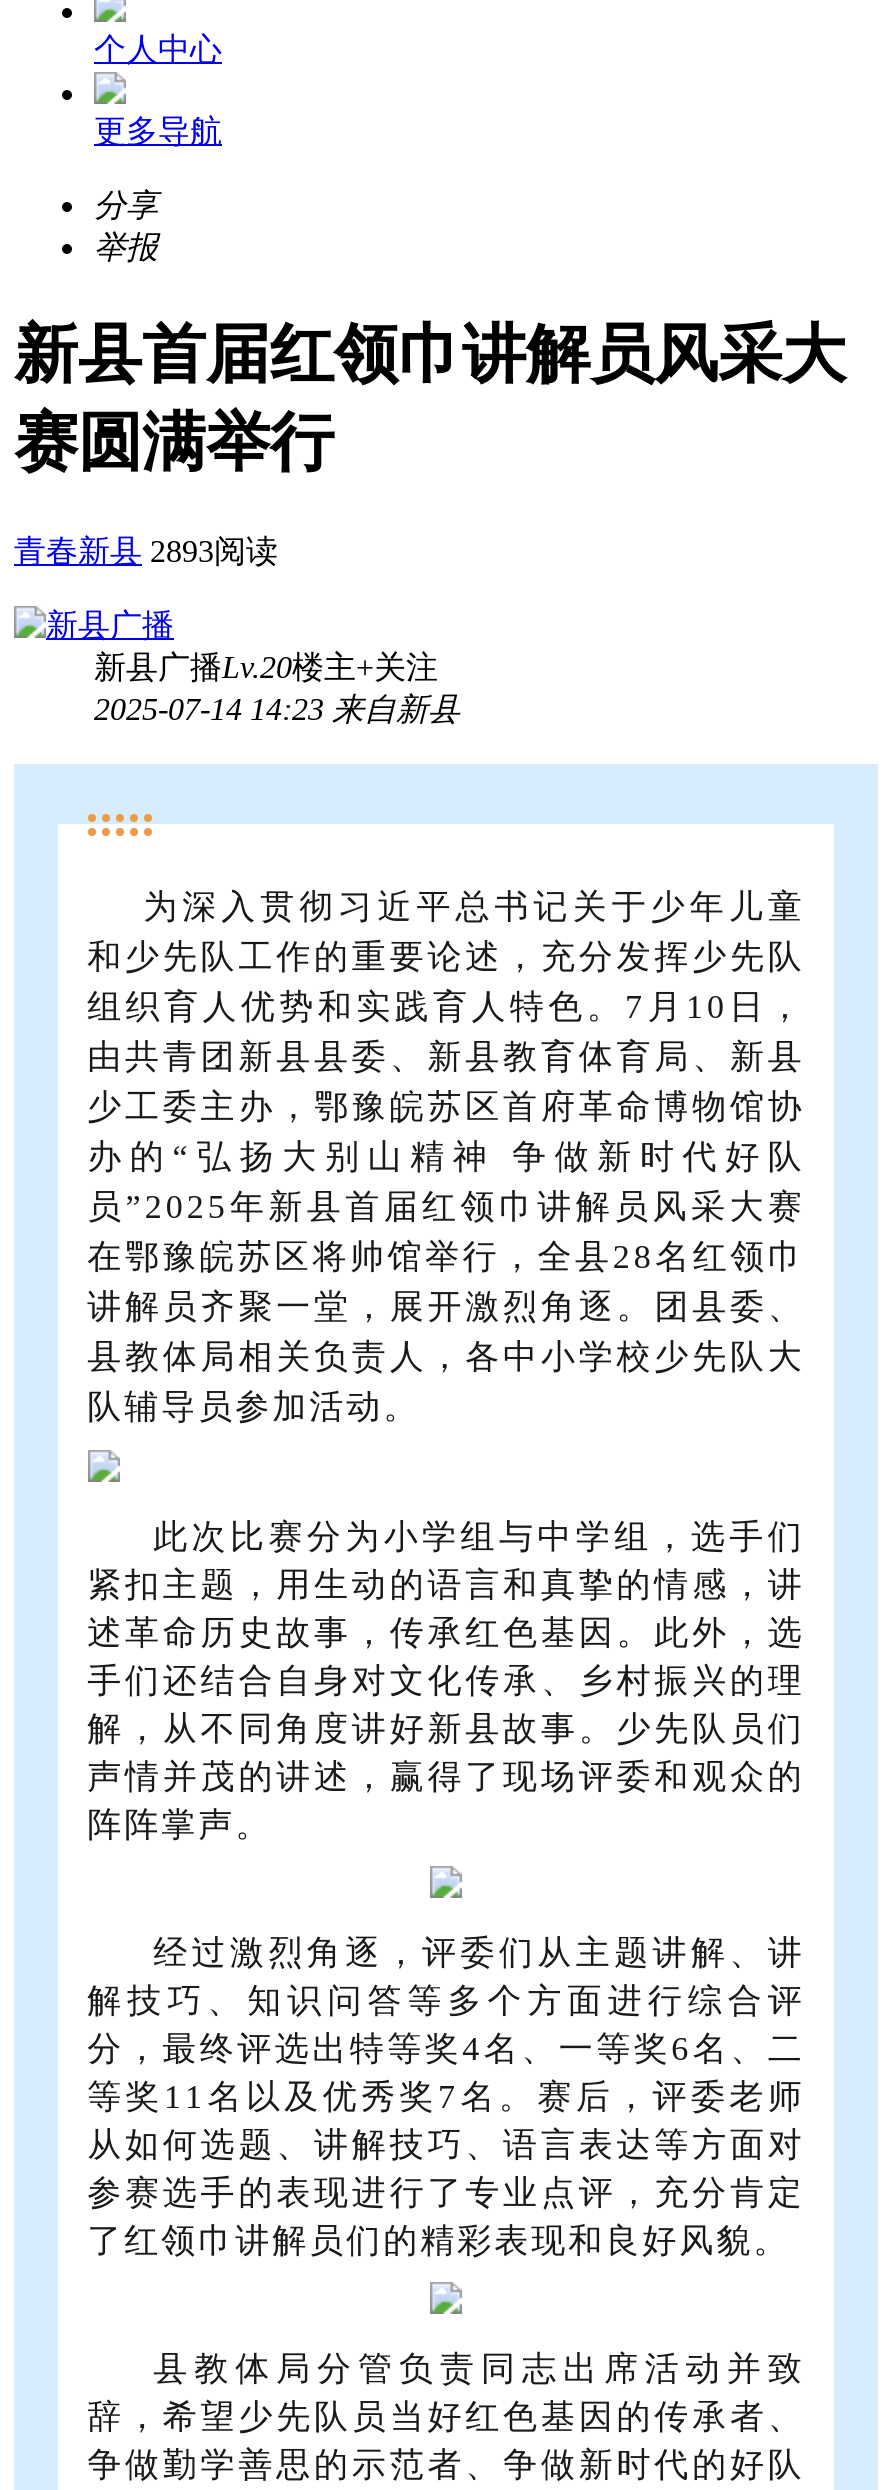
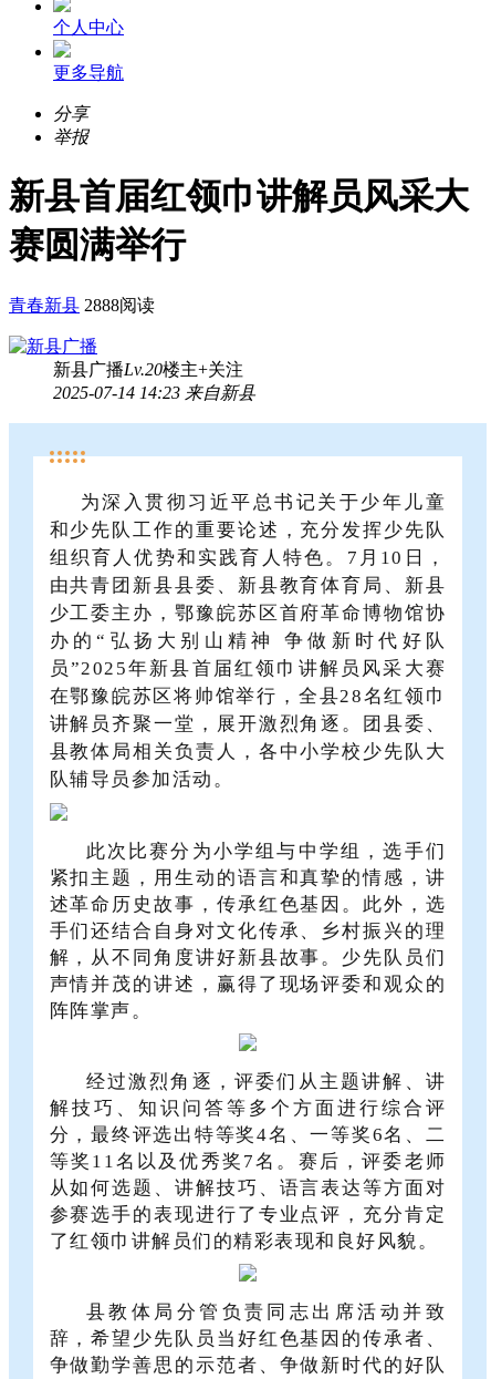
[14,534,278,568] 青春新县 2893阅读 -> [9,296,155,314] 青春新县 2888阅读

